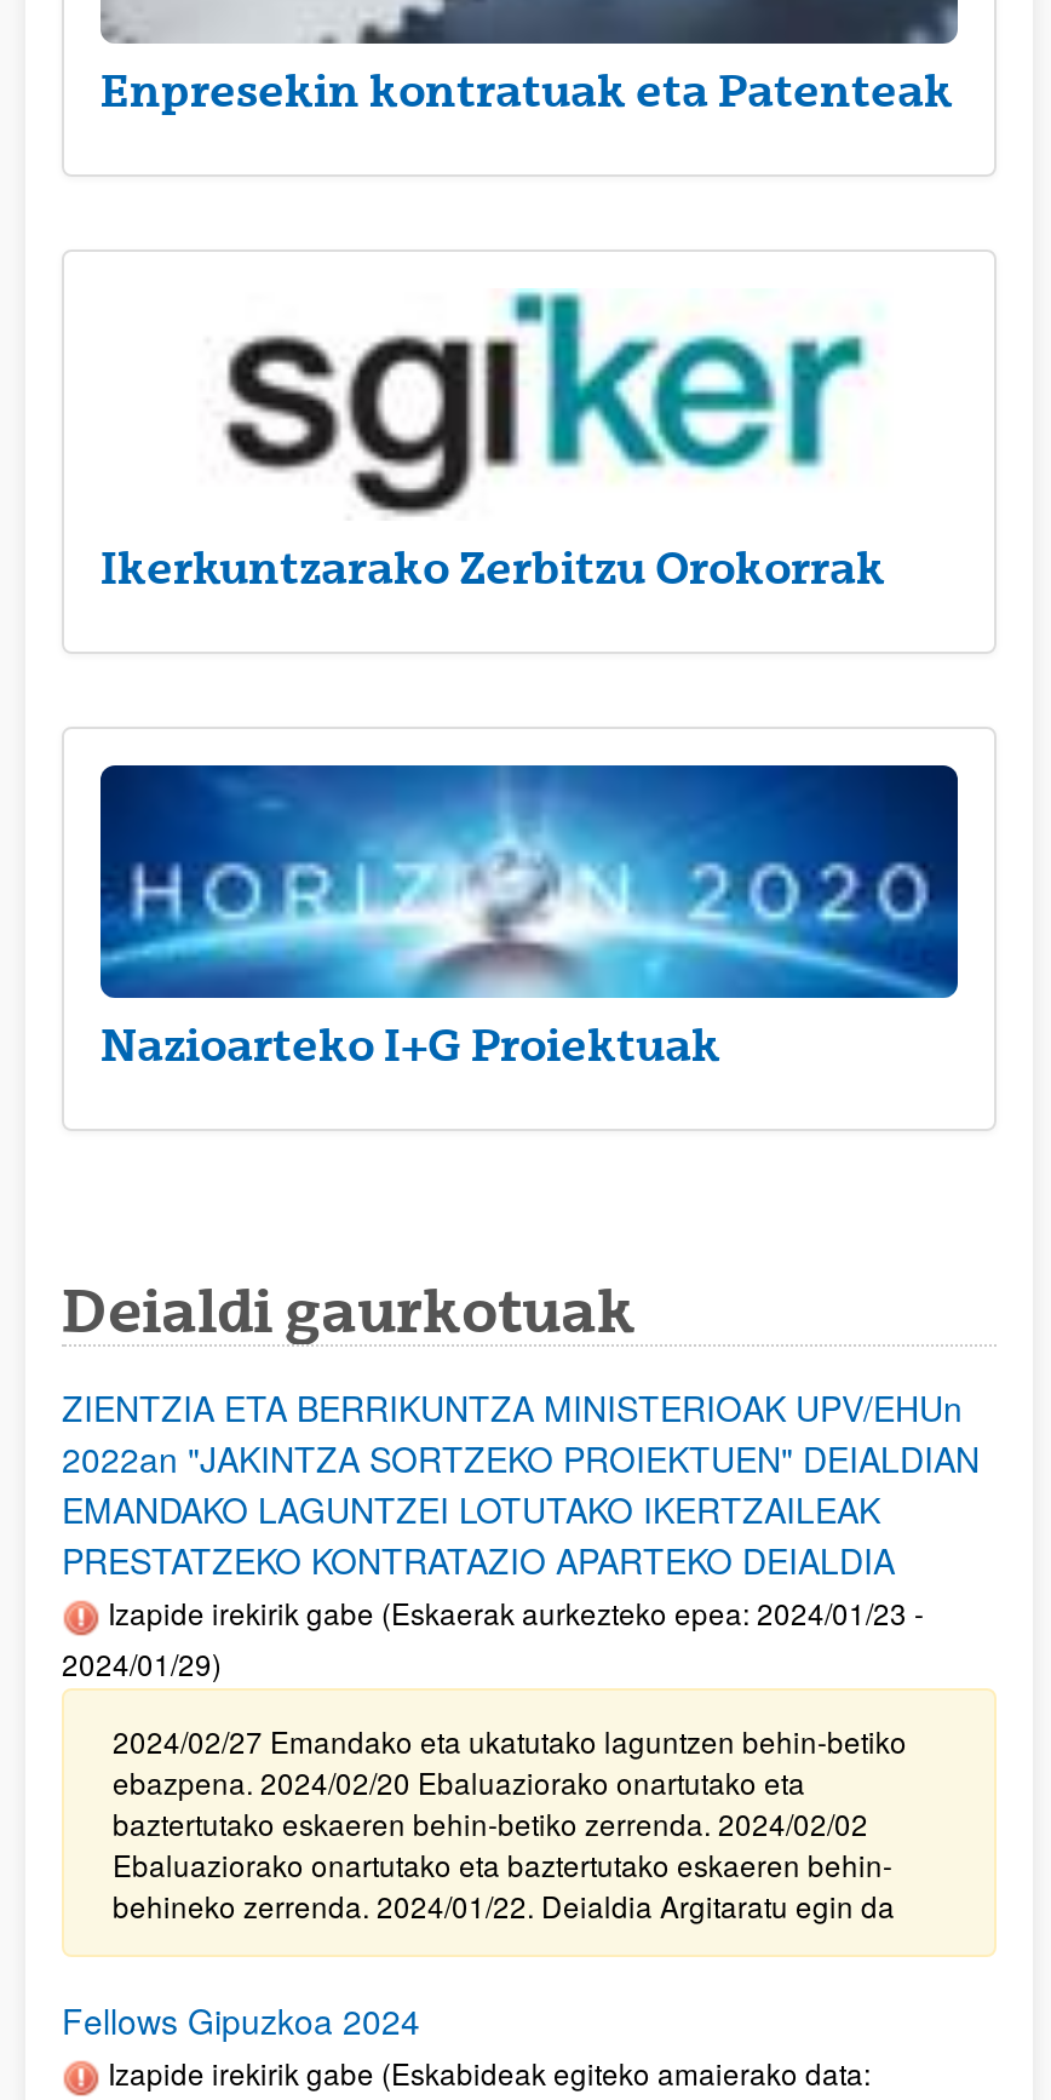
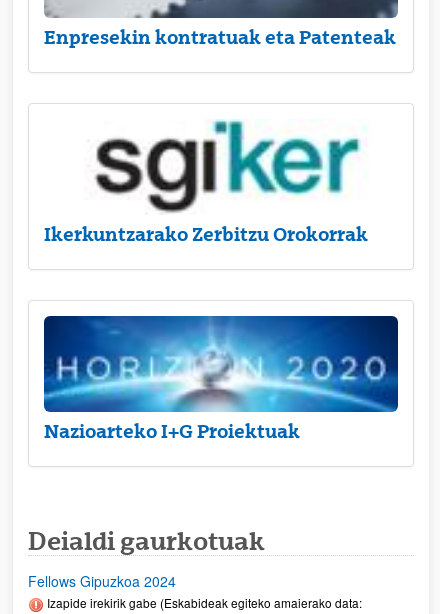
[62,1383,980,1925] ZIENTZIA ETA BERRIKUNTZA MINISTERIOAK UPV/EHUn | 2022an "JAKINTZA SORTZEKO PROIEKTUEN" DEIALDIAN | EMANDAKO LAGUNTZEI LOTUTAKO IKERTZAILEAK | PRESTATZEKO KONTRATAZIO APARTEKO DEIALDIA | Izapide irekirik gabe (Eskaerak aurkezteko epea: 2024/01/23 - | 2024/01/29) | 2024/02/27 Emandako eta ukatutako laguntzen behin-betiko | ebazpena. 2024/02/20 Ebaluaziorako onartutako eta | baztertutako eskaeren behin-betiko zerrenda. 2024/02/02 | Ebaluaziorako onartutako eta baztertutako eskaeren behin- | behineko zerrenda. 2024/01/22. Deialdia Argitaratu egin da -> none

